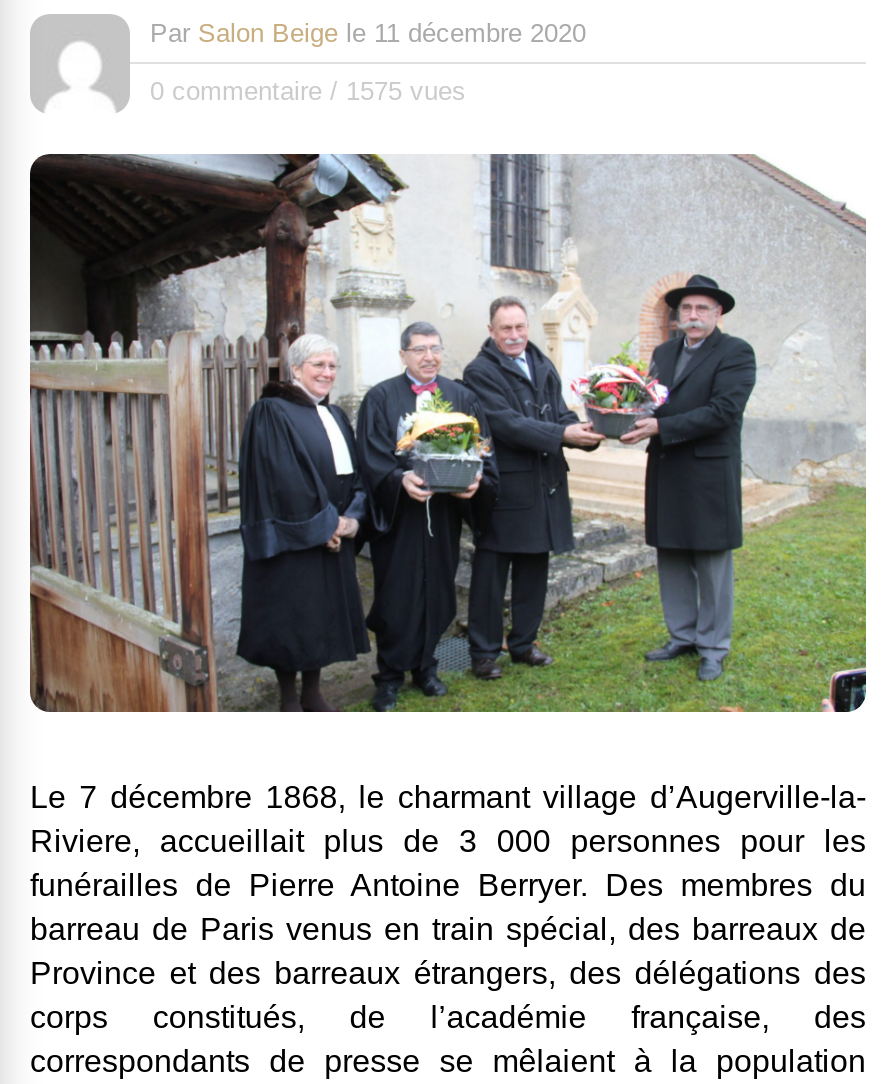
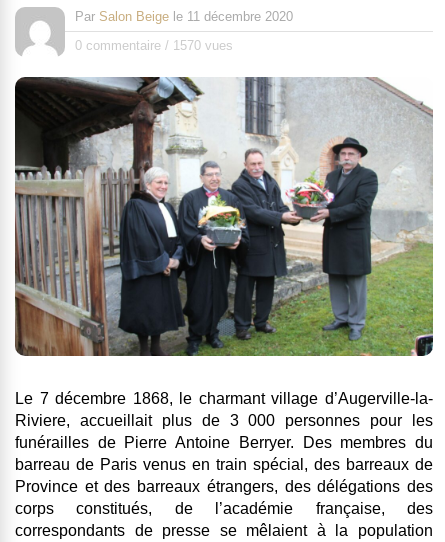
[150,76,466,106] 0 commentaire / 1575 vues -> [75,38,233,53] 0 commentaire / 1570 vues

